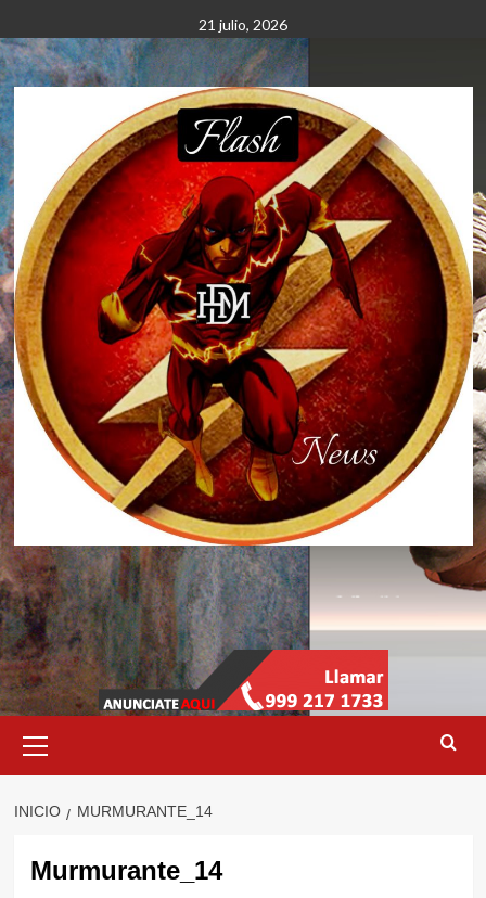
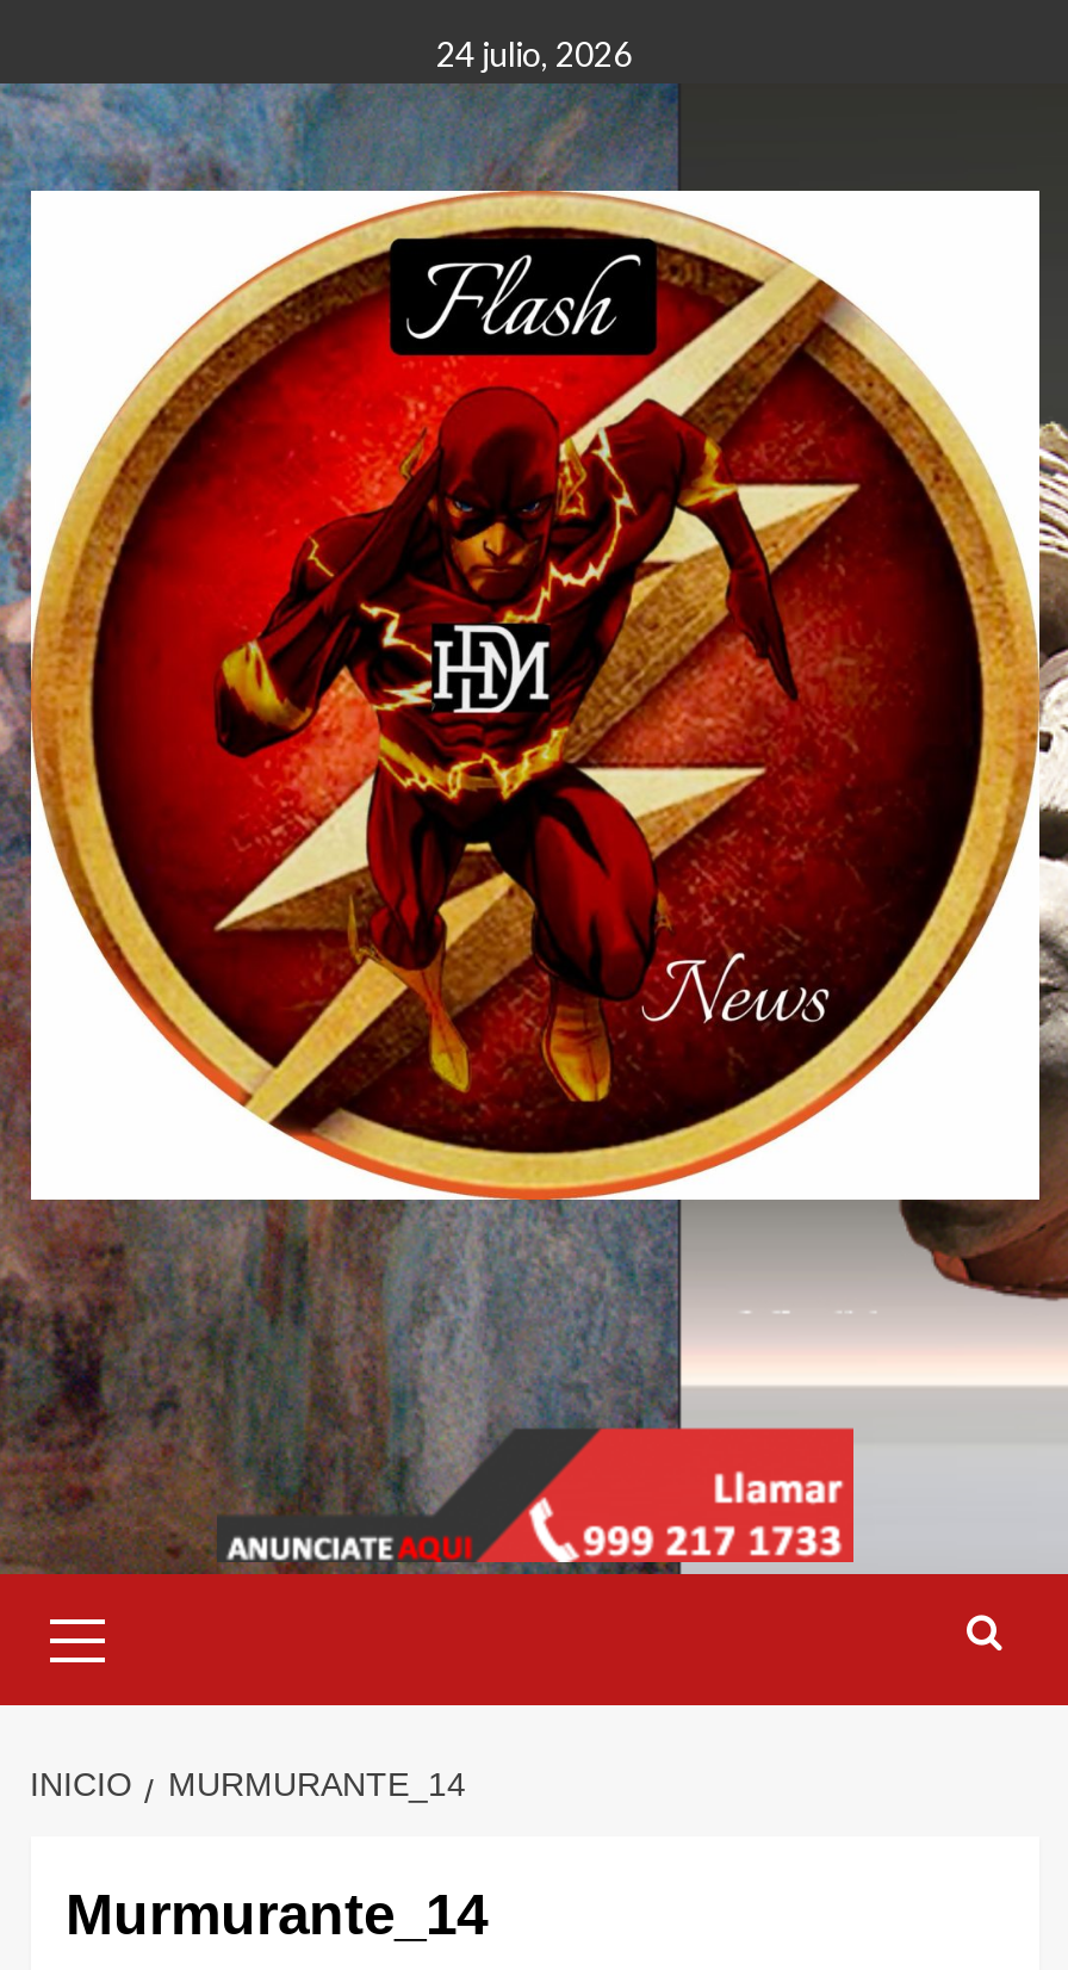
[199,15,287,34] 21 julio, 2026 -> [436,33,632,74] 24 julio, 2026

